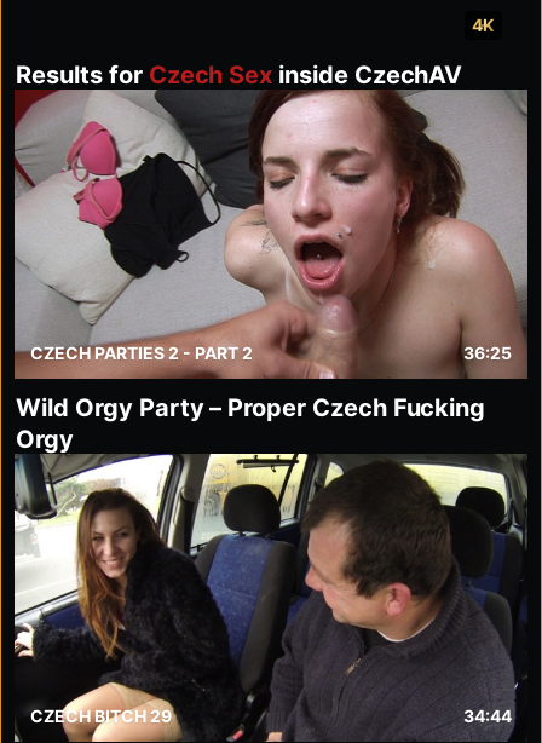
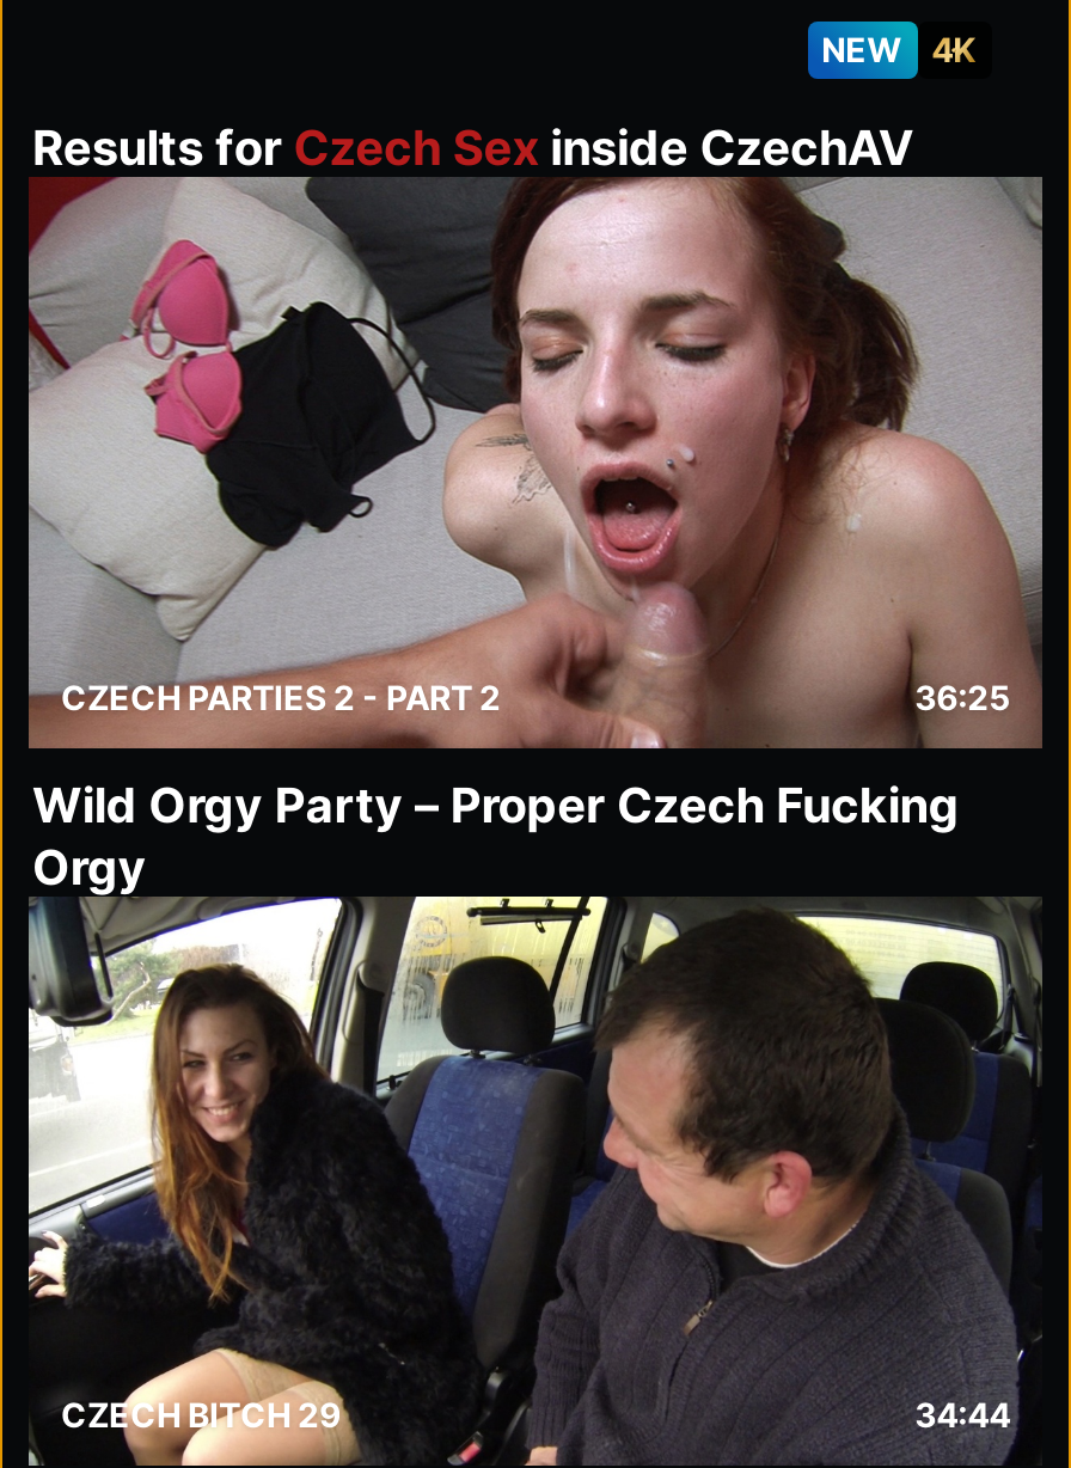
none -> [821,29,903,70] NEW

